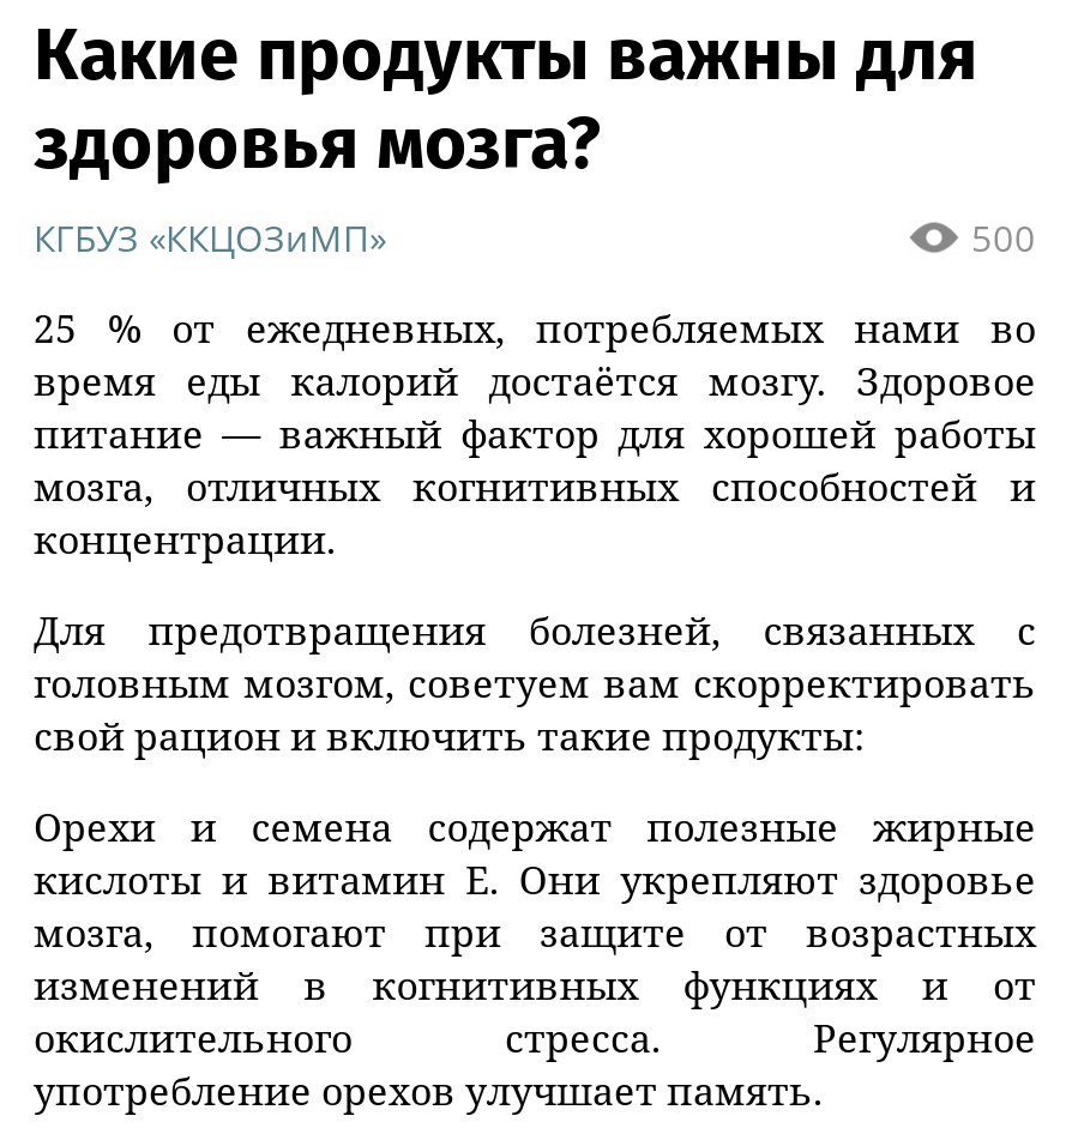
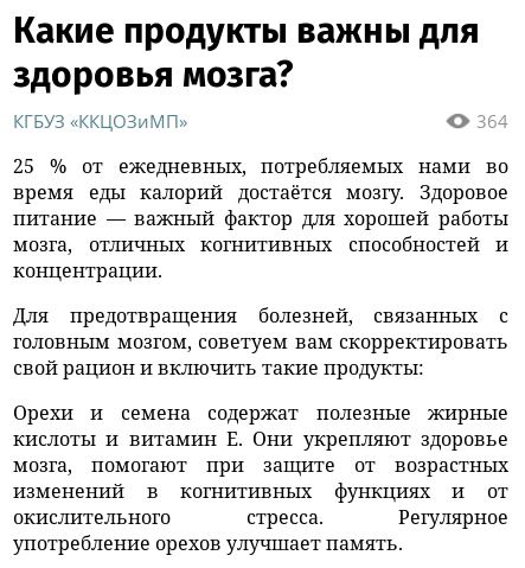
[971,213,1036,261] 500 -> [476,109,508,133] 364

